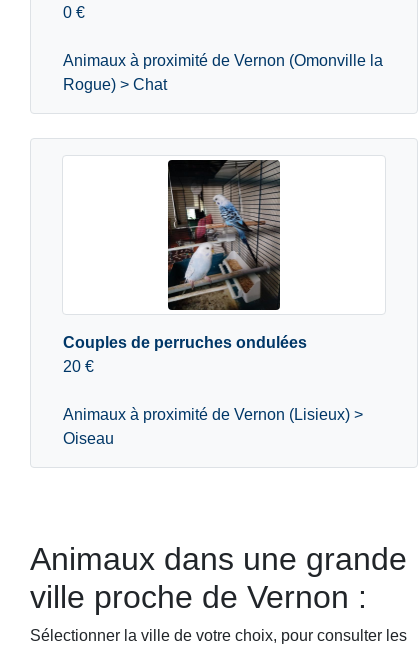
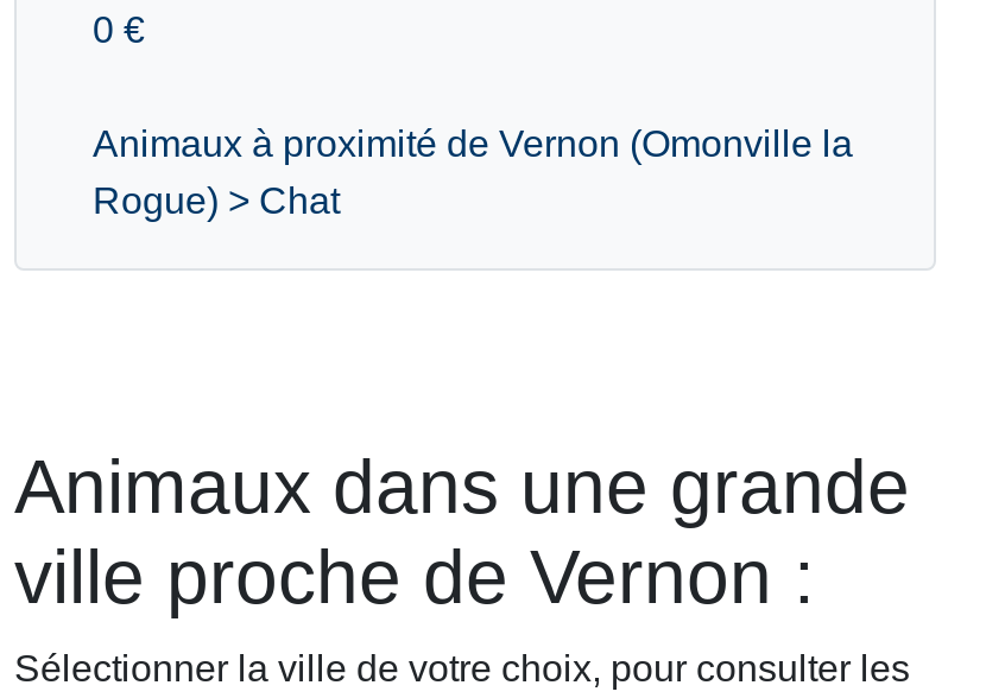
[63,159,363,447] [image] | Couples de perruches ondulées | 20 € | Animaux à proximité de Vernon (Lisieux) > | Oiseau -> none

